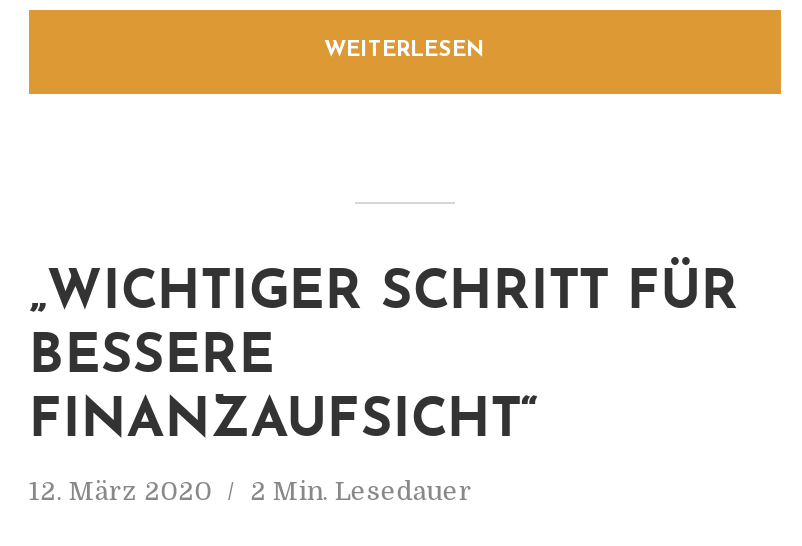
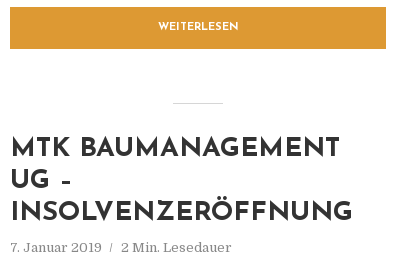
[29,268,739,450] „WICHTIGER SCHRITT FÜR | BESSERE | FINANZAUFSICHT“ -> [10,136,353,227] MTK BAUMANAGEMENT | UG – | INSOLVENZERÖFFNUNG
[29,476,473,506] 12. März 2020 2 Min. Lesedauer -> [10,240,232,255] 7. Januar 2019 2 Min. Lesedauer

